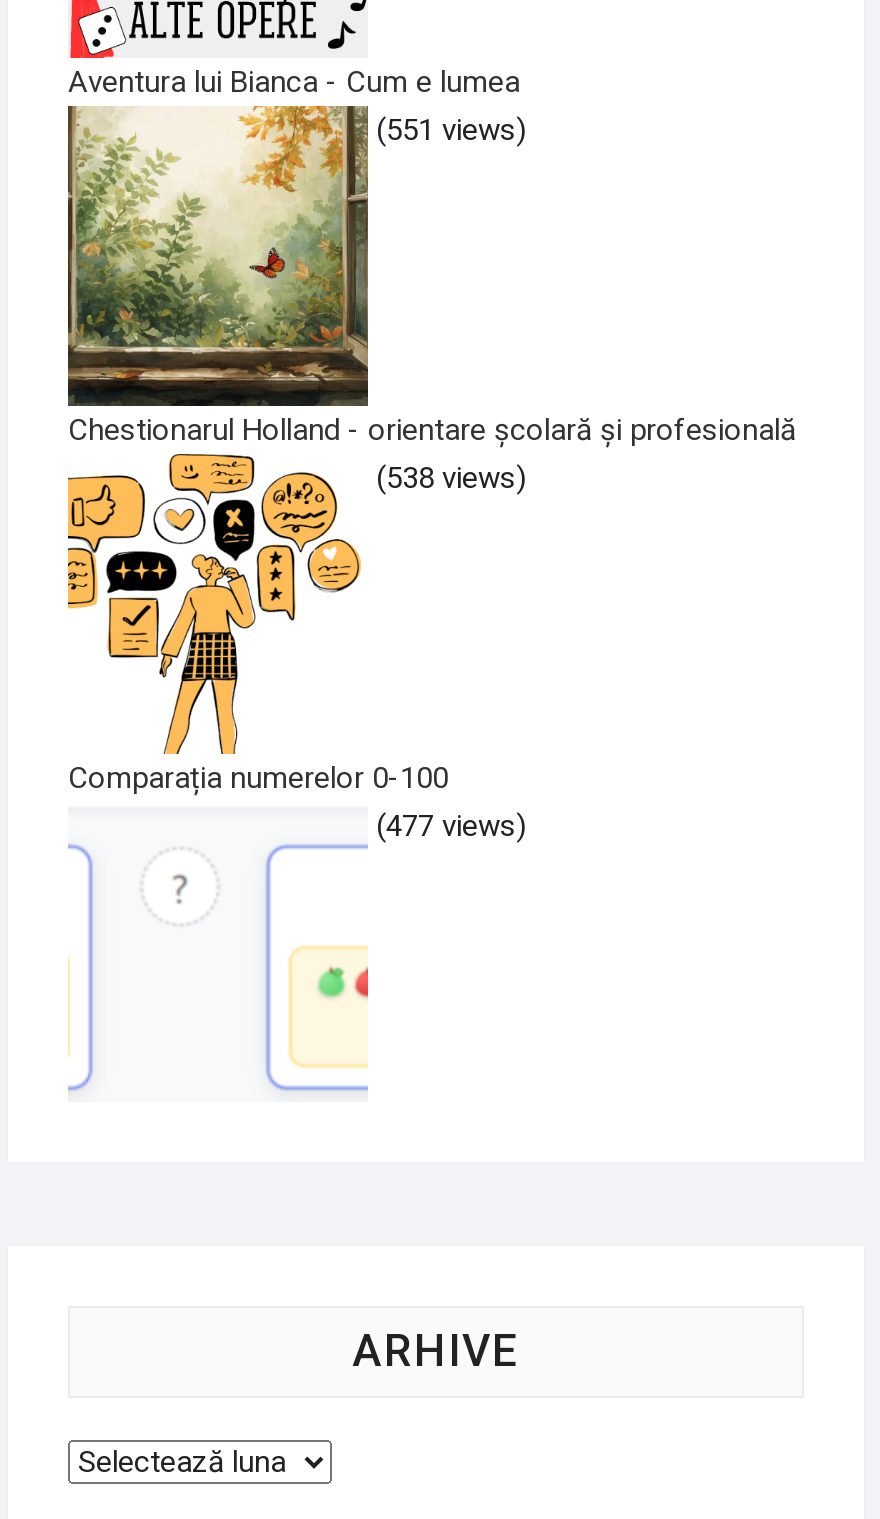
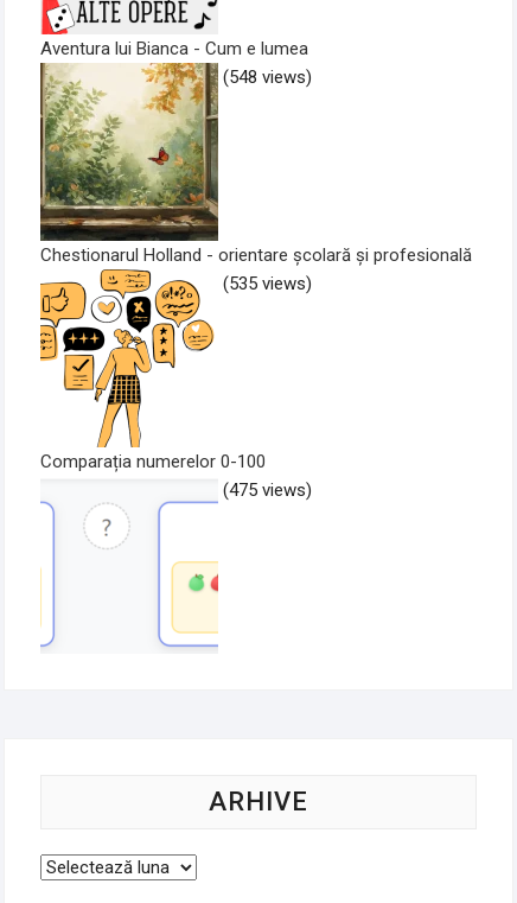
[376,112,526,148] (551 views) -> [223,66,312,88] (548 views)
[376,460,526,496] (538 views) -> [223,273,312,294] (535 views)
[376,808,526,844] (477 views) -> [223,479,312,501] (475 views)

